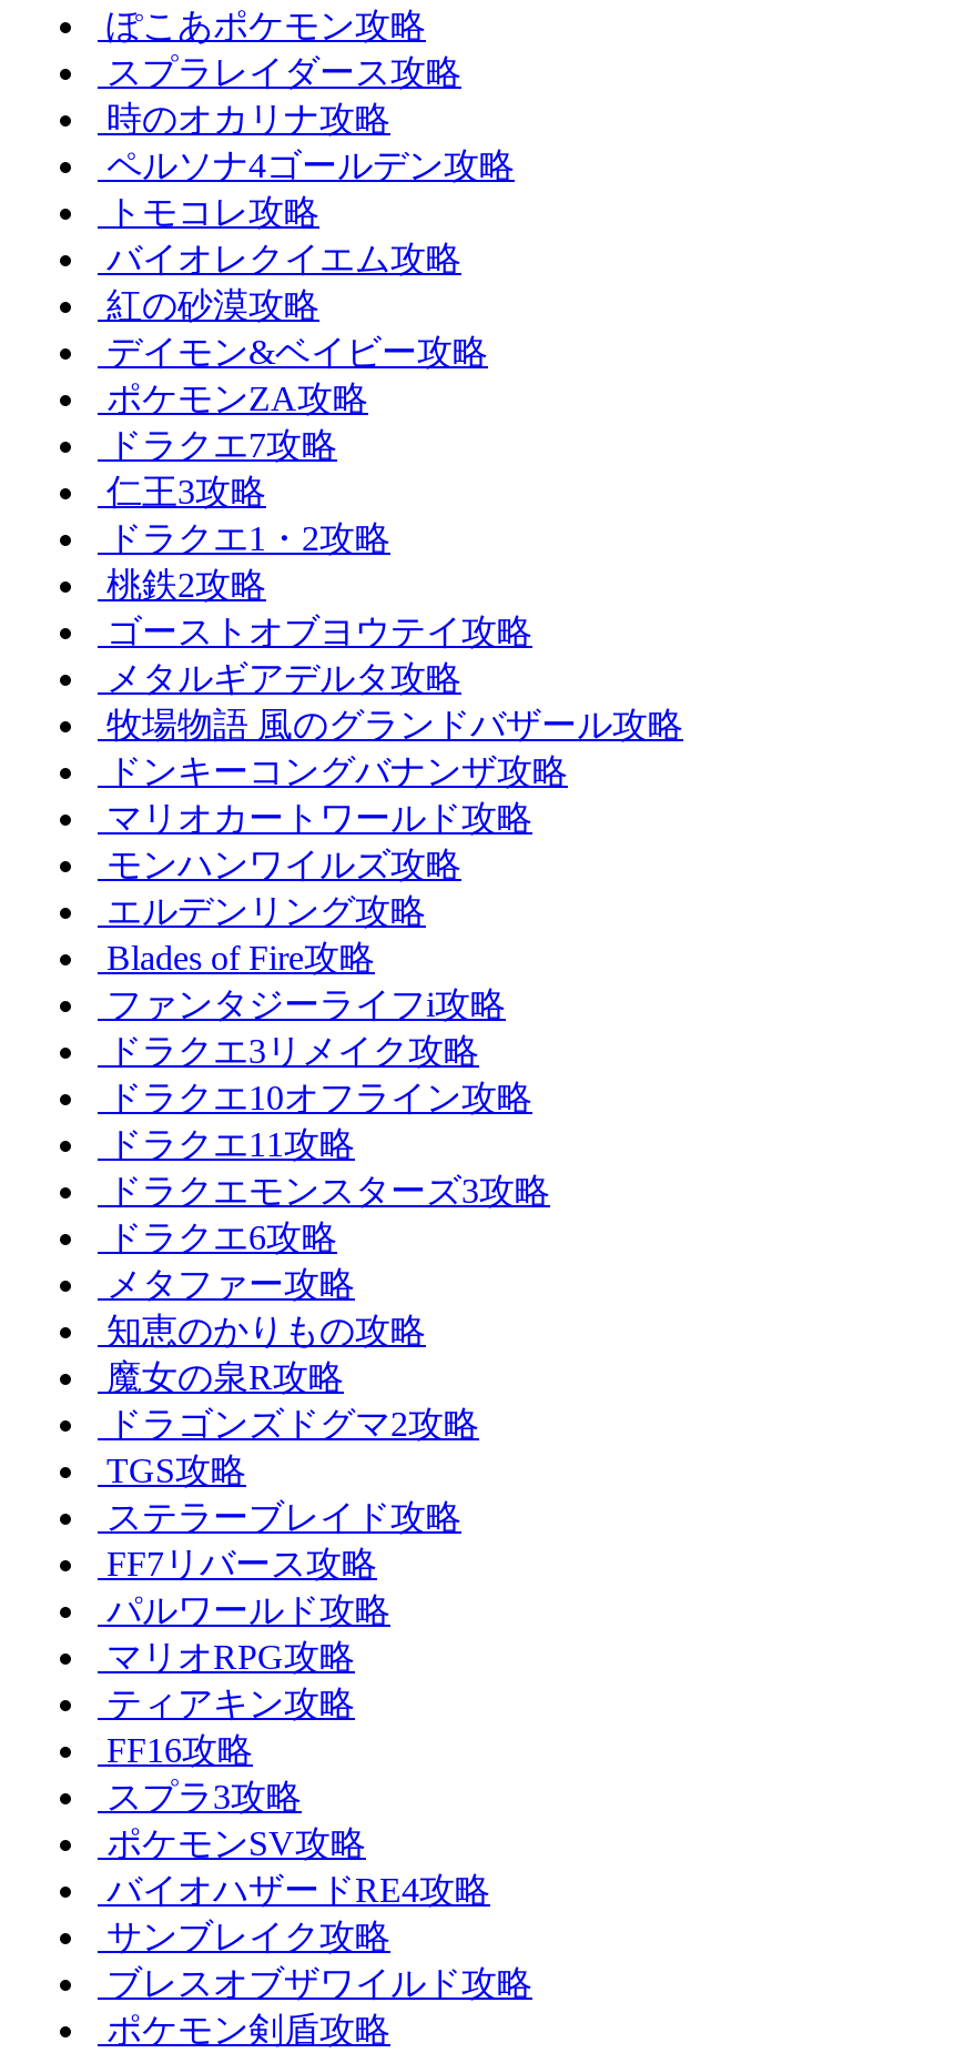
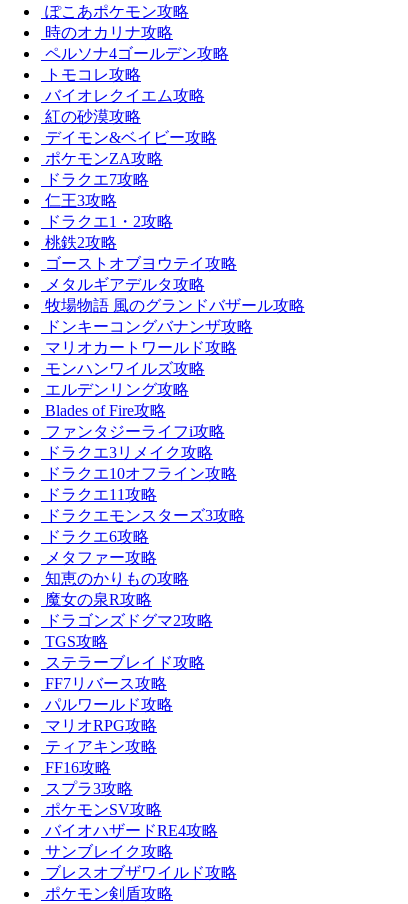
[106,53,461,91] スプラレイダース攻略 -> none

